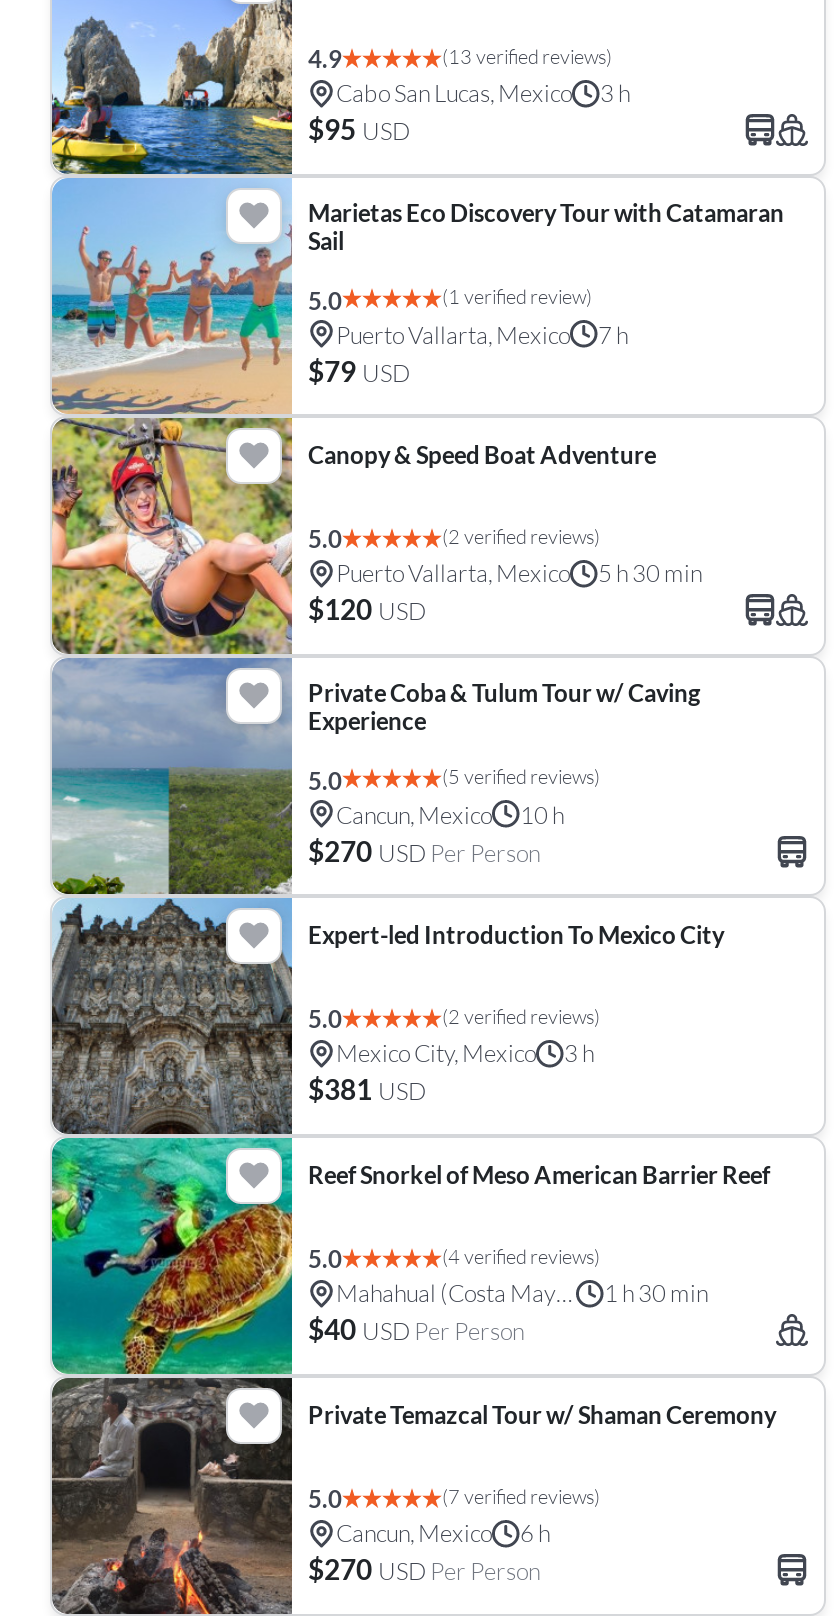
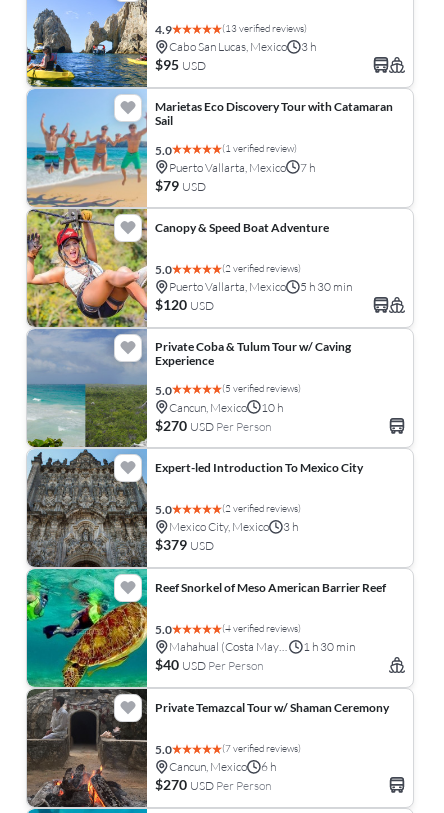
[308,1072,426,1106] $381 USD -> [155,536,214,553] $379 USD

